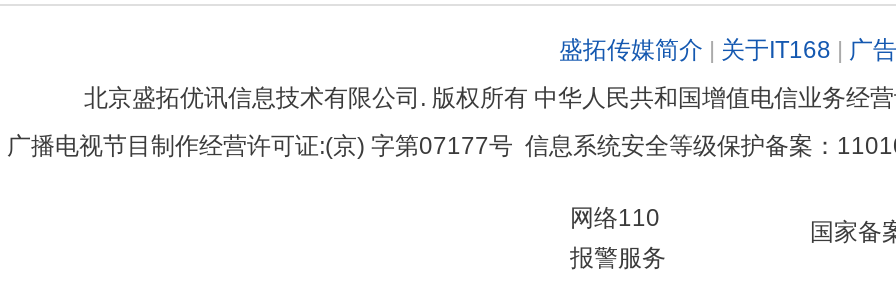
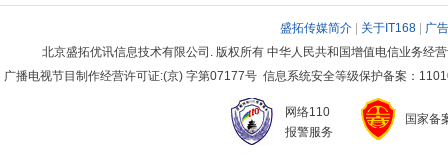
none -> [230,97,274,146] [image]
none -> [360,97,397,141] [image]

